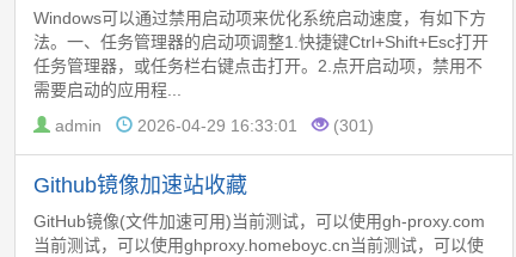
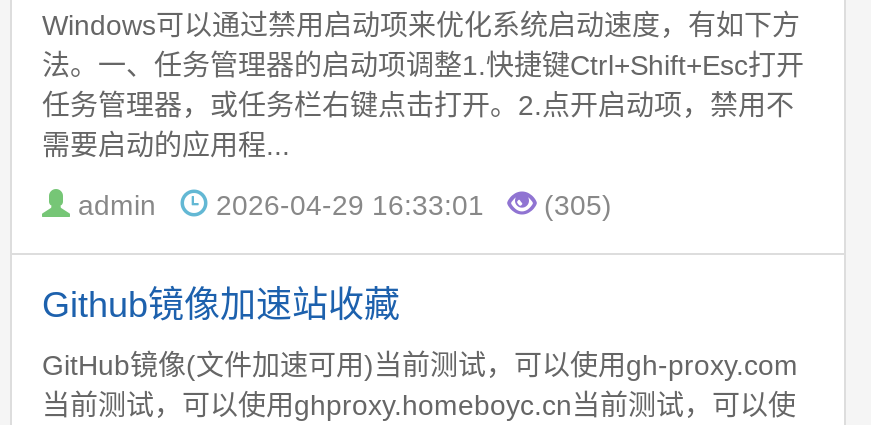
[50,116,374,135] admin 2026-04-29 16:33:01 (301) -> [70,189,612,221] admin 2026-04-29 16:33:01 (305)

